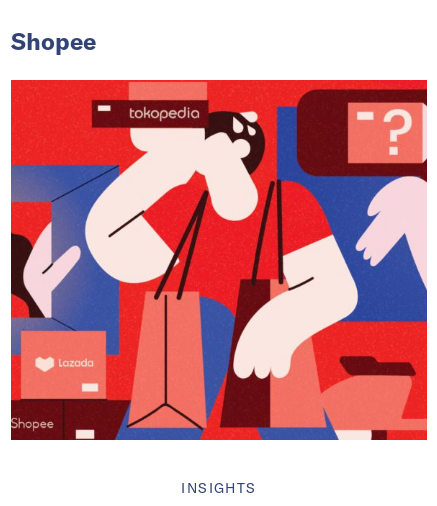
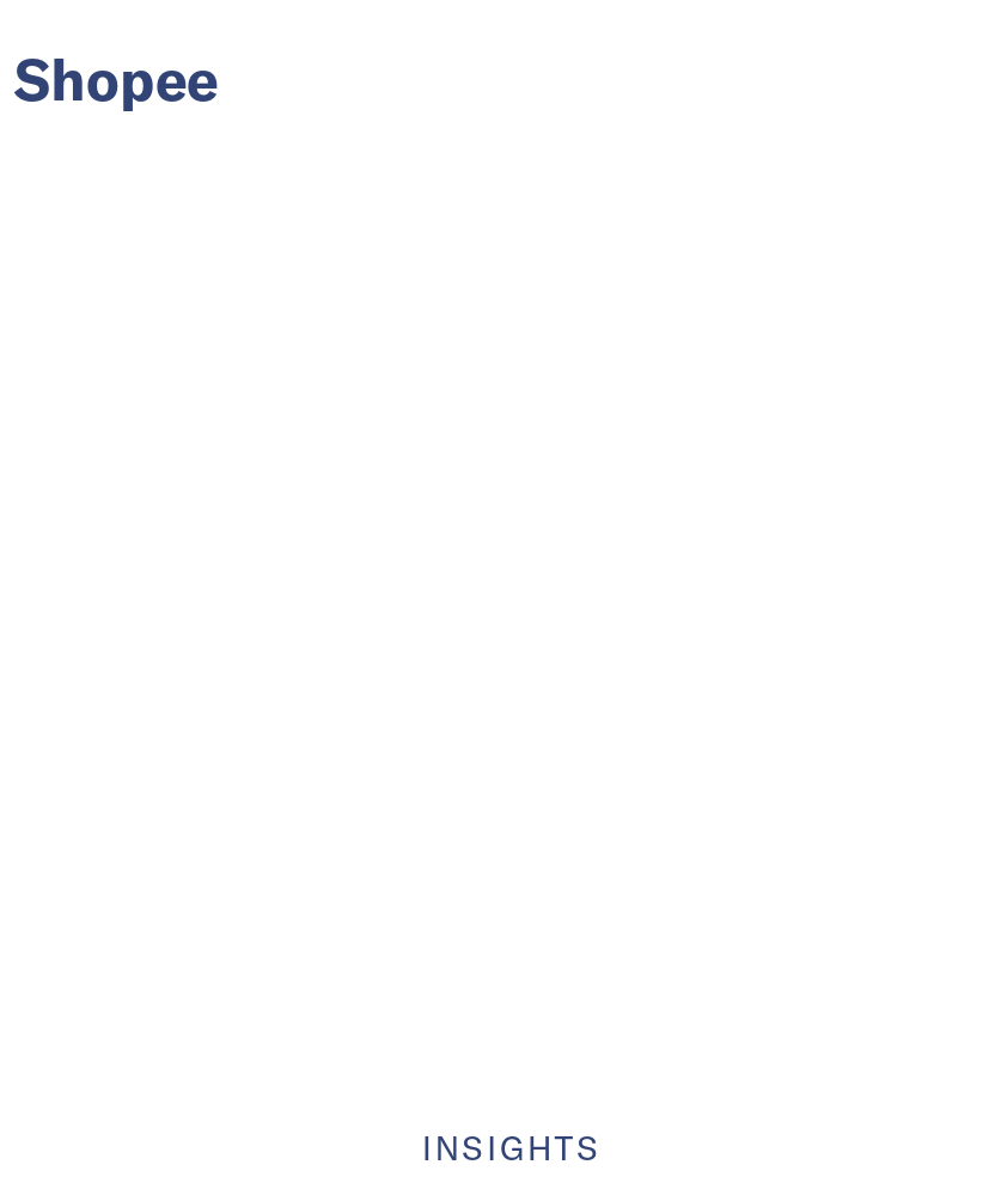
[10,79,428,441] [image] -> none

